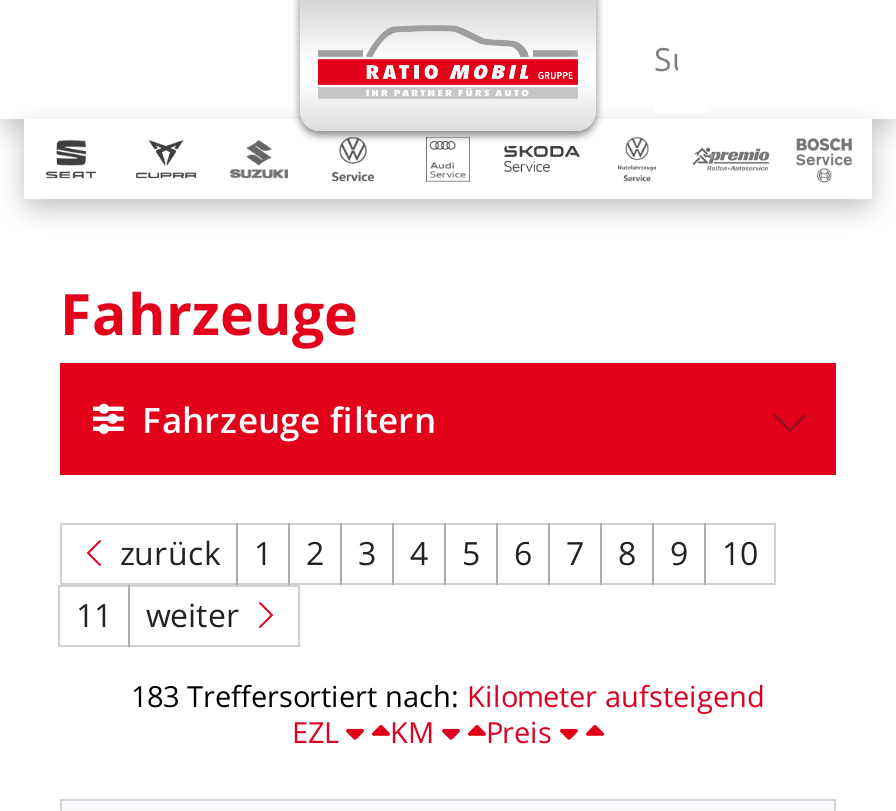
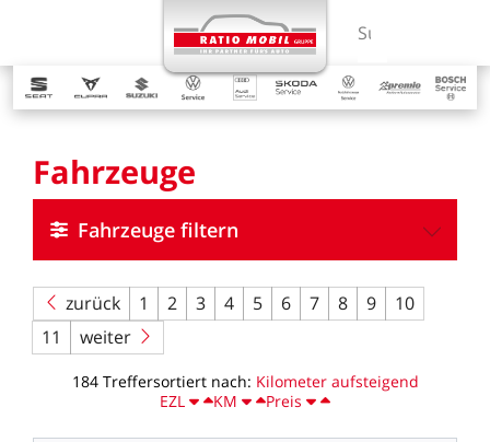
[131,677,765,715] 183 Treffersortiert nach: Kilometer aufsteigend -> [72,371,418,392] 184 Treffersortiert nach: Kilometer aufsteigend

